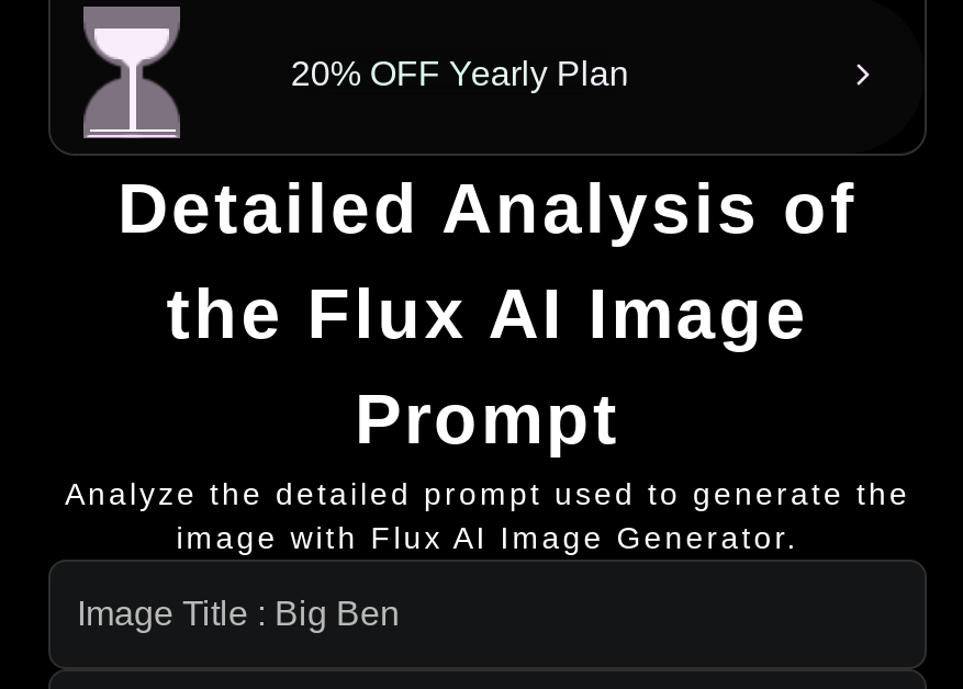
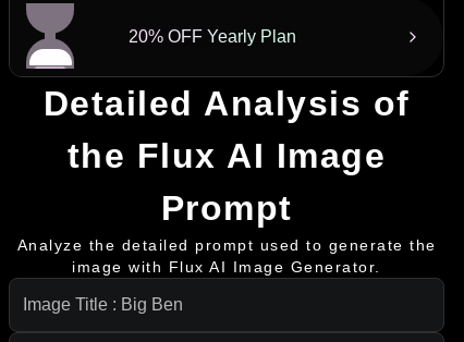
[90,26,173,129] [image] -> [28,14,72,69] [image]

